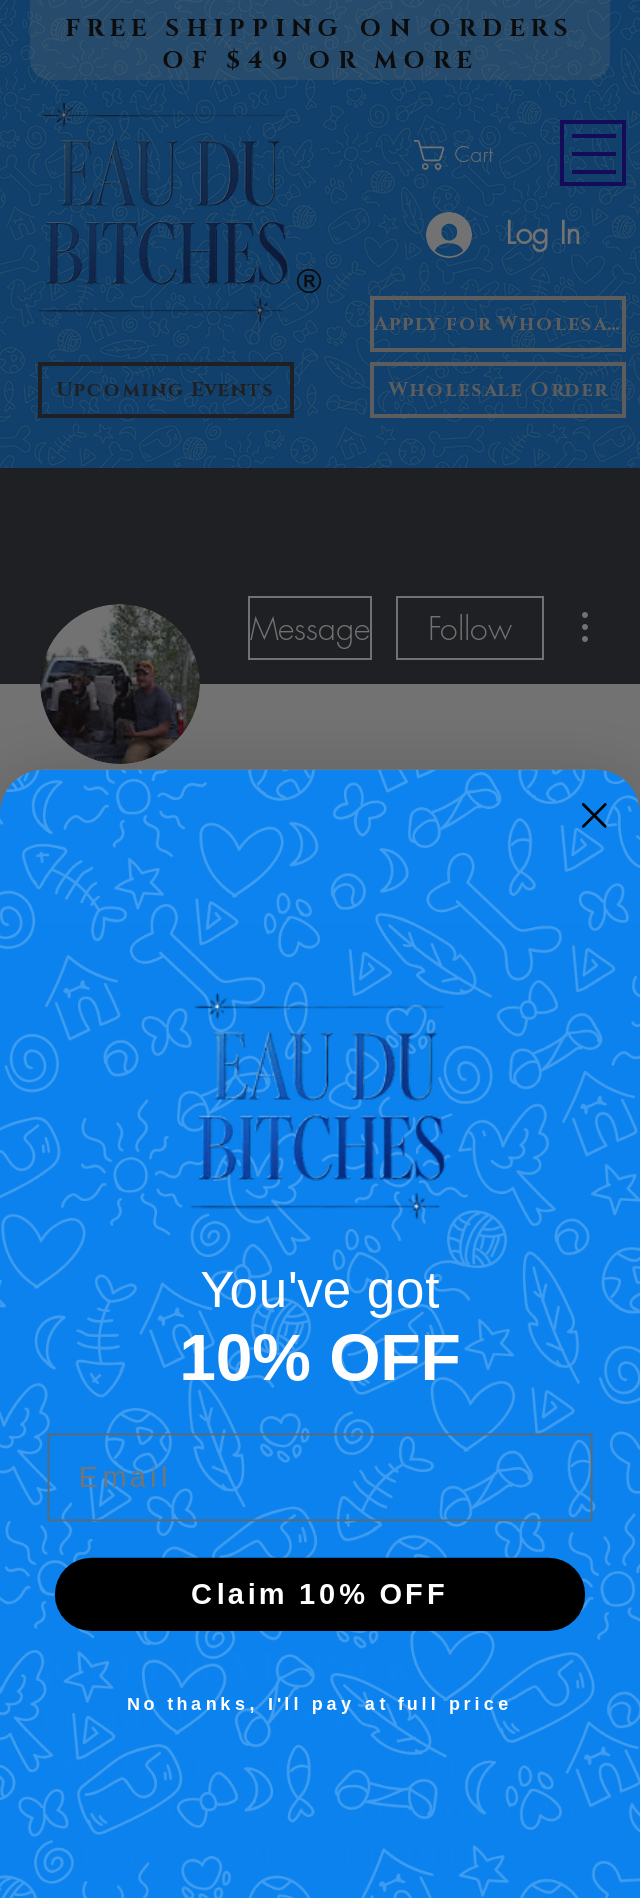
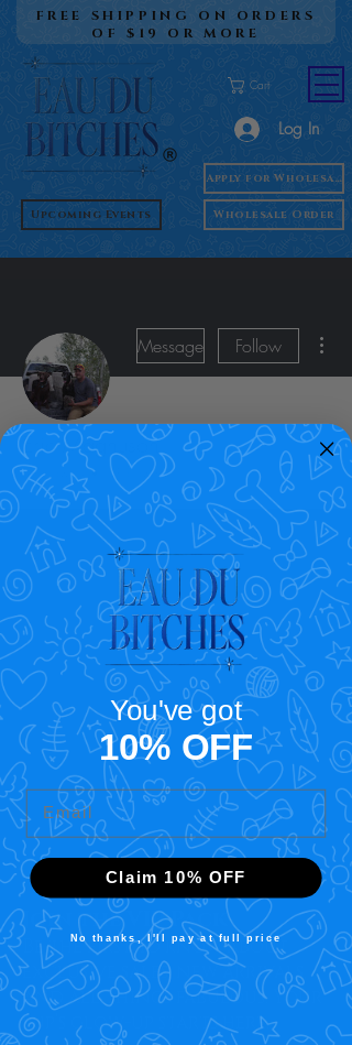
[163,44,477,76] OF $49 OR MORE -> [92,24,260,42] OF $19 OR MORE

